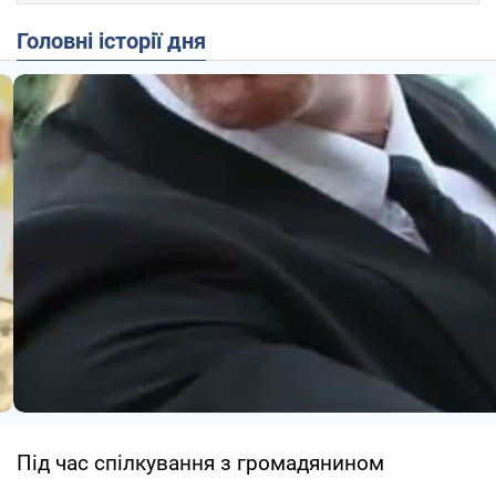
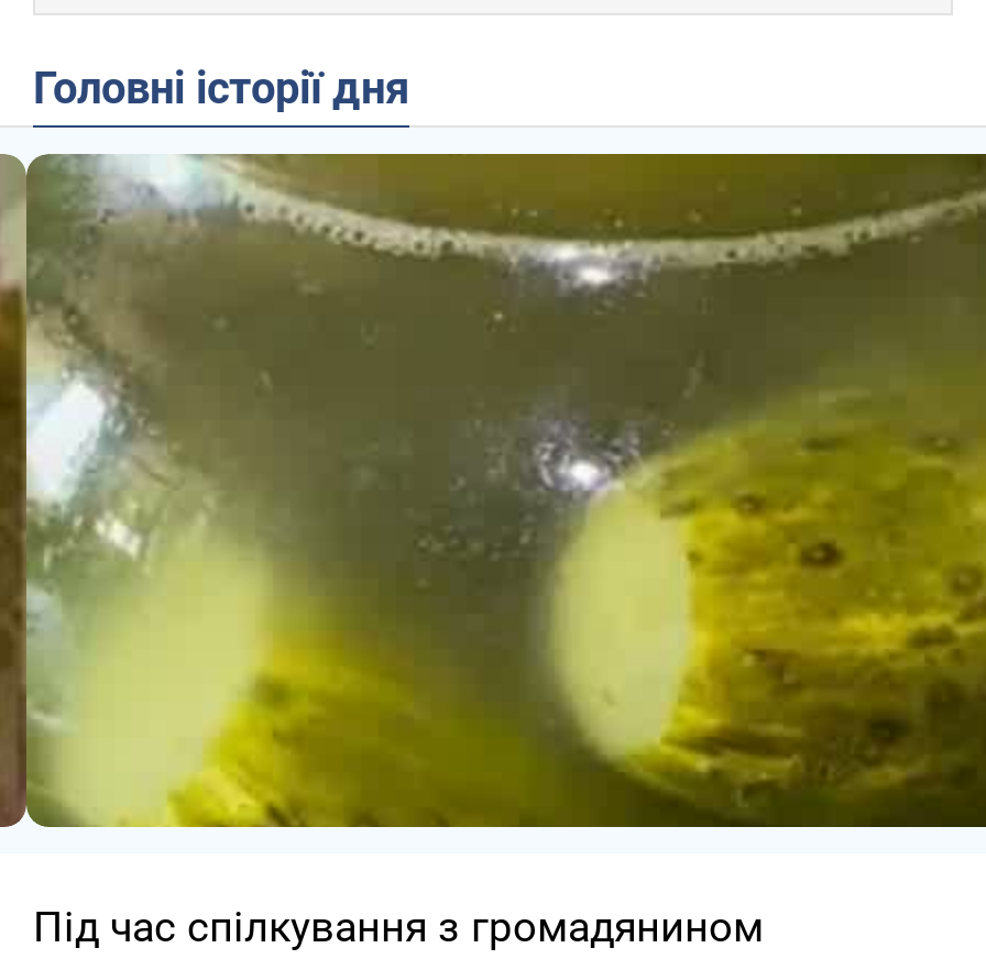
[3,73,493,414] [image] -> [7,152,979,829] [image]

